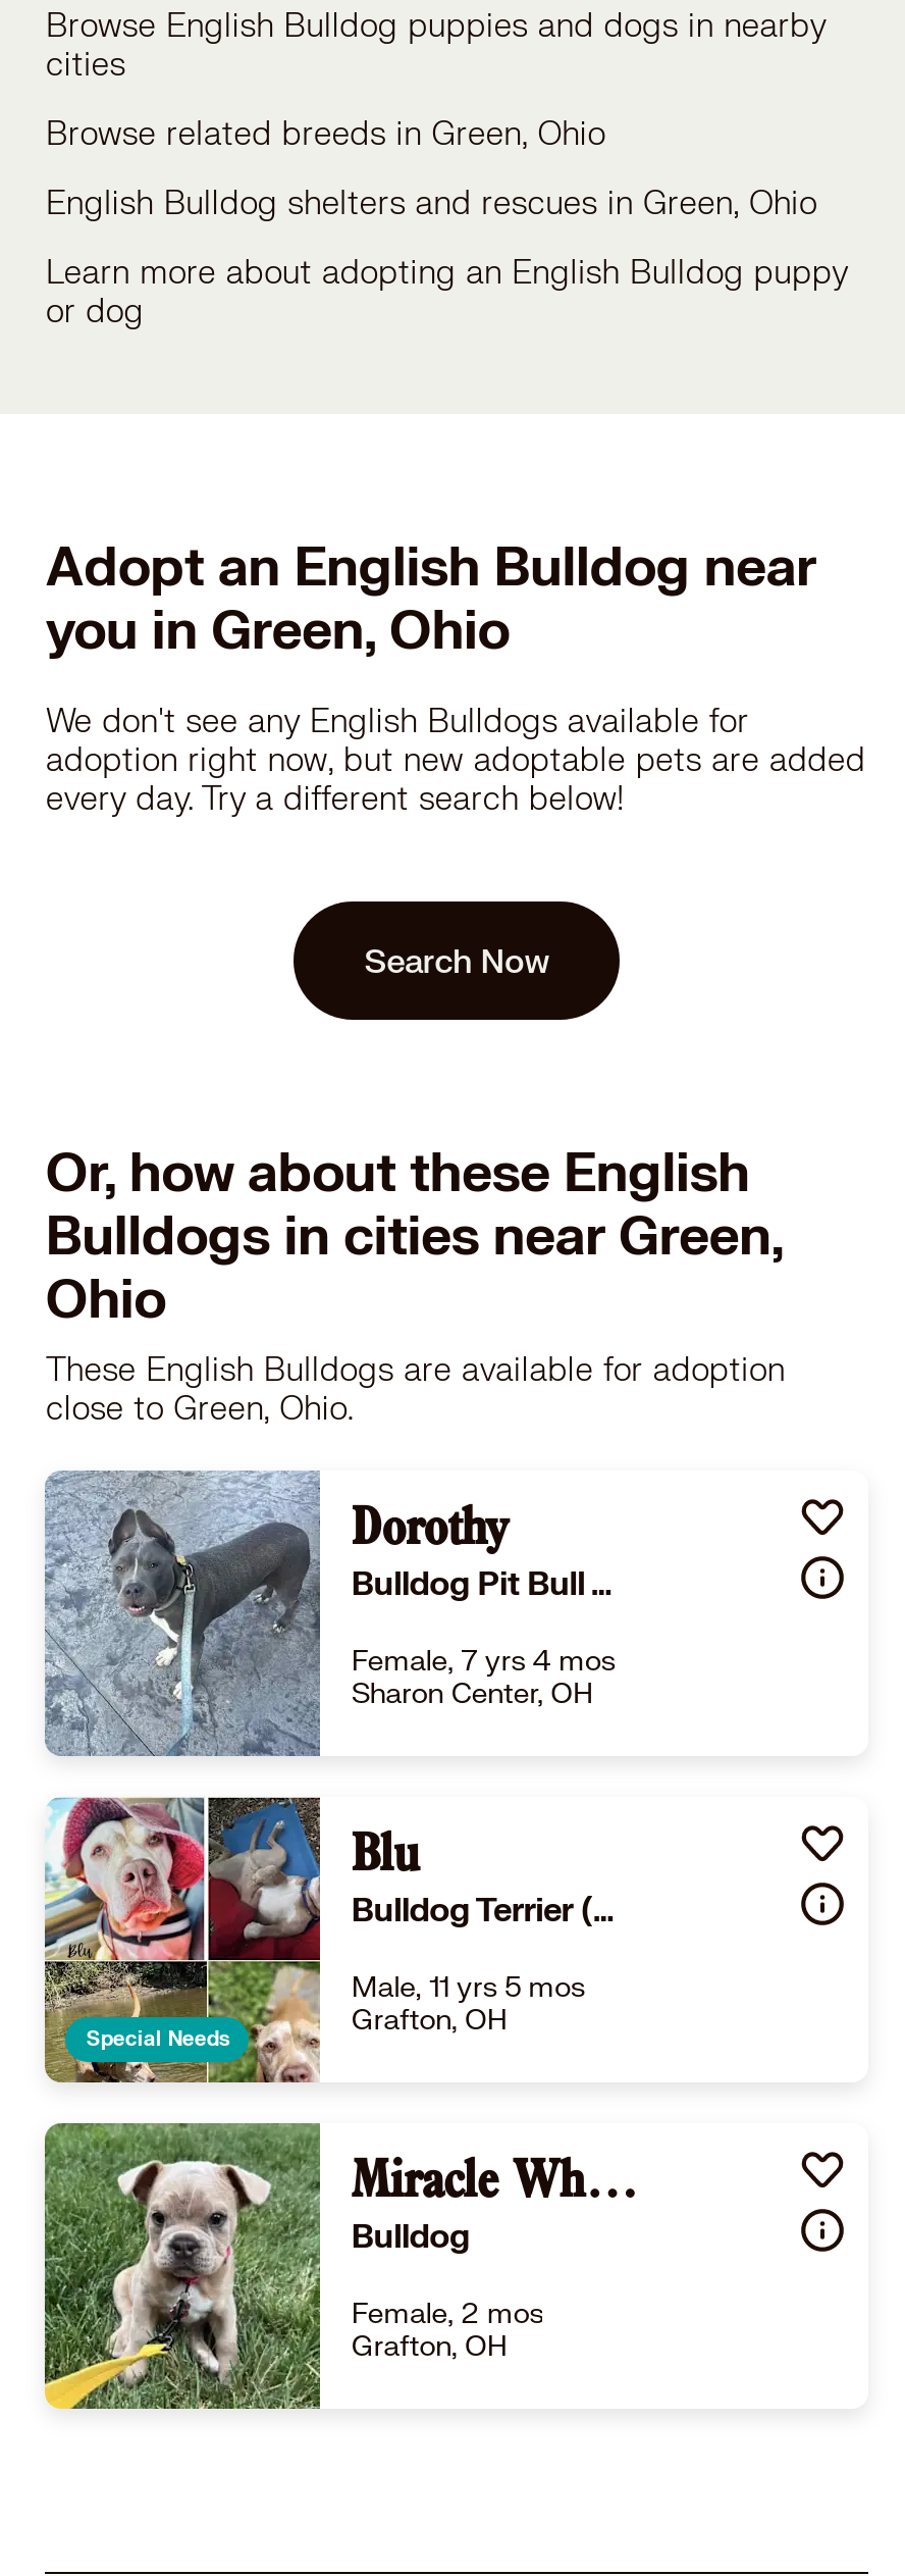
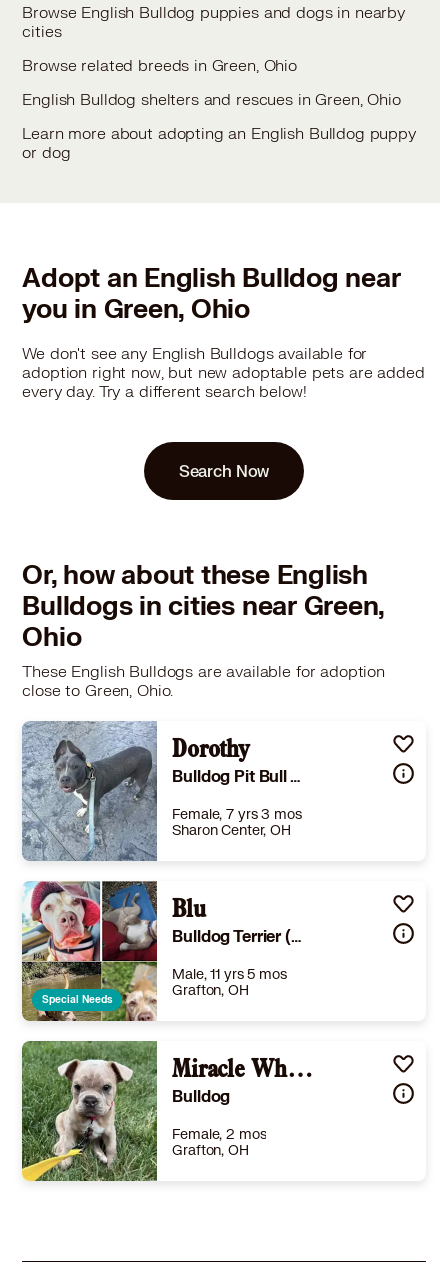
[351,1642,615,1676] Female, 7 yrs 4 mos -> [172,805,301,822] Female, 7 yrs 3 mos

